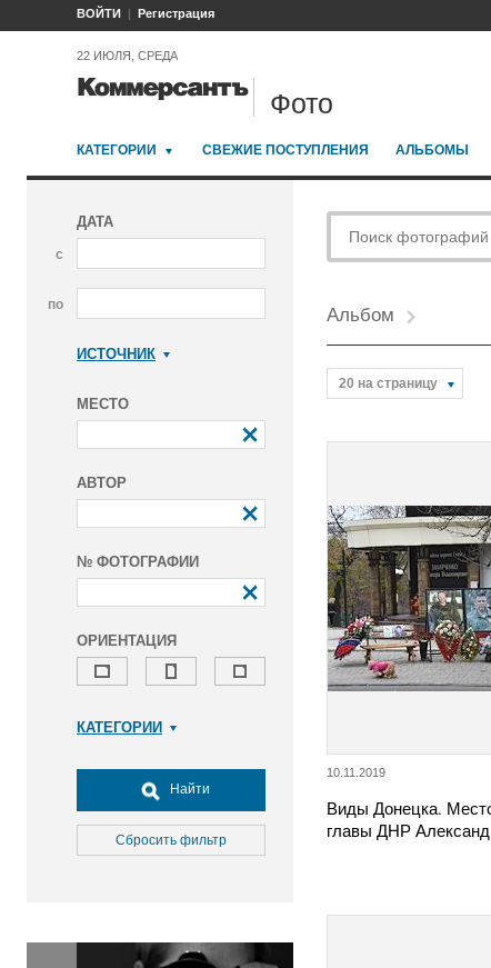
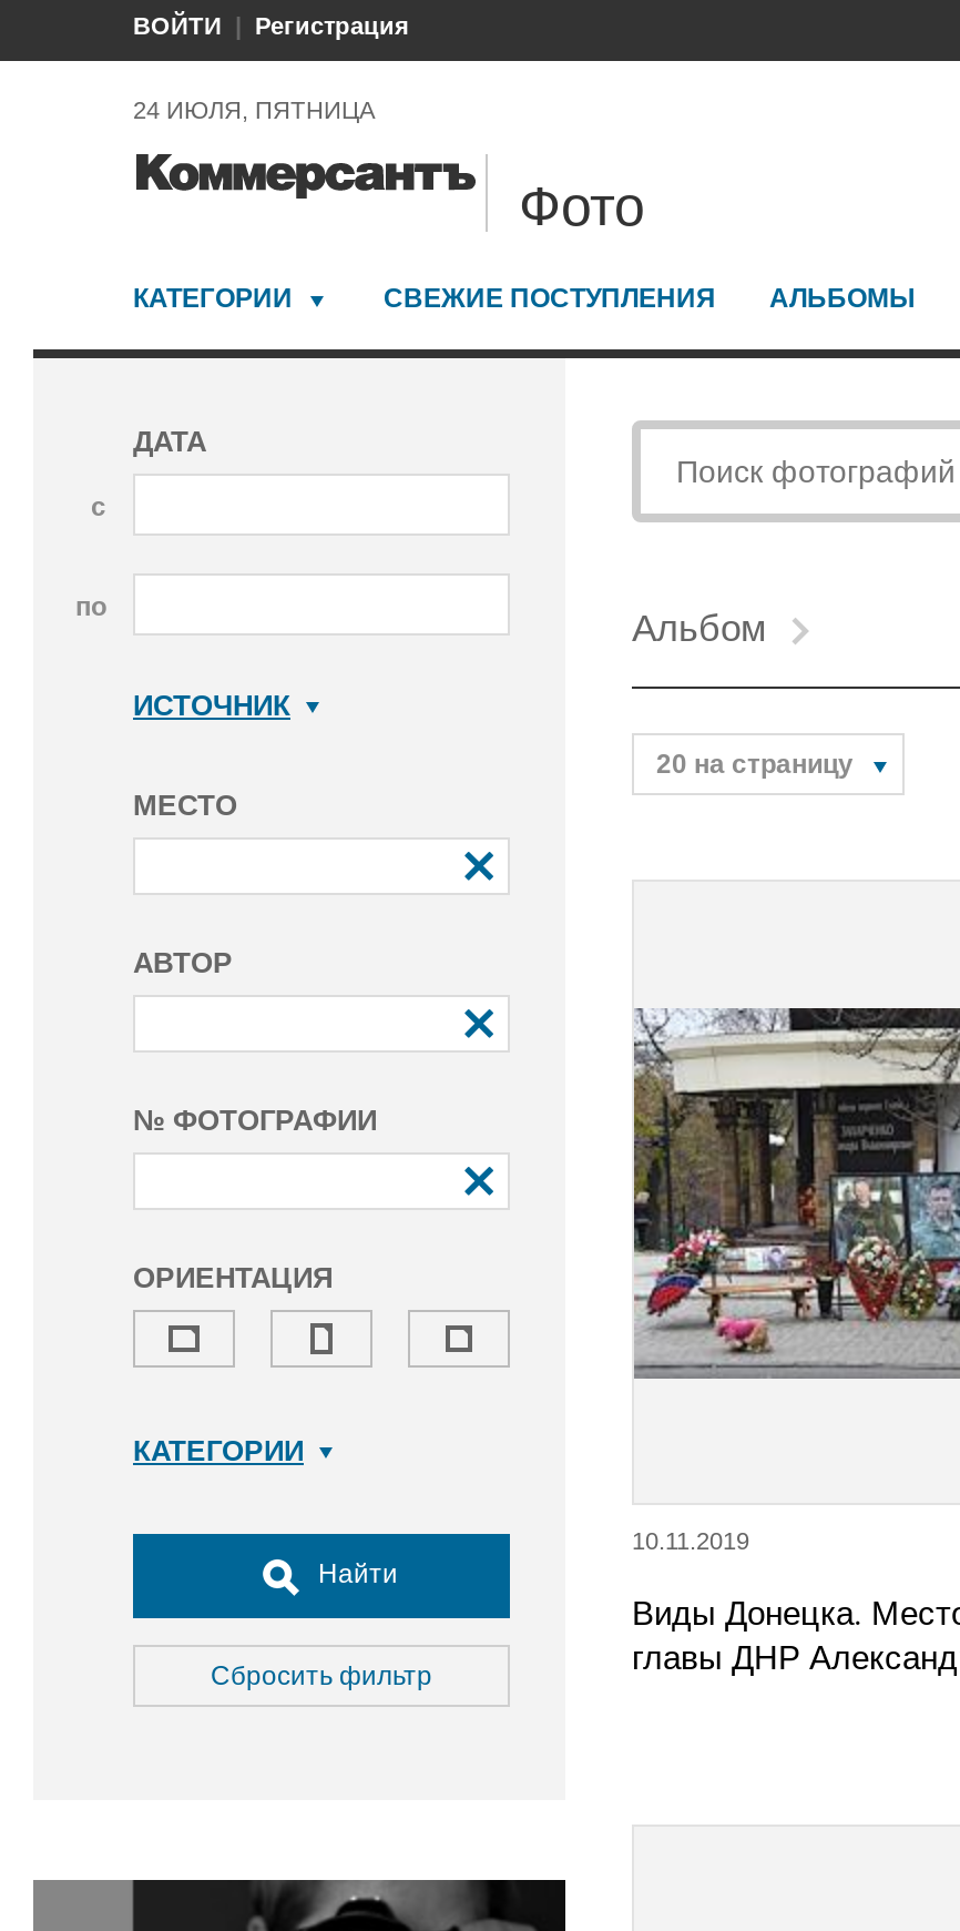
[77,49,178,62] 22 ИЮЛЯ, СРЕДА -> [133,96,375,123] 24 ИЮЛЯ, ПЯТНИЦА

